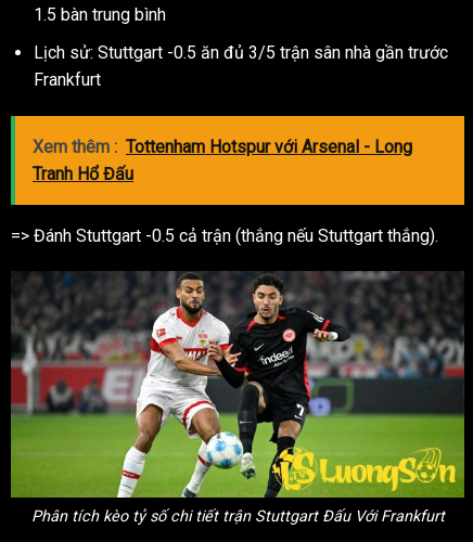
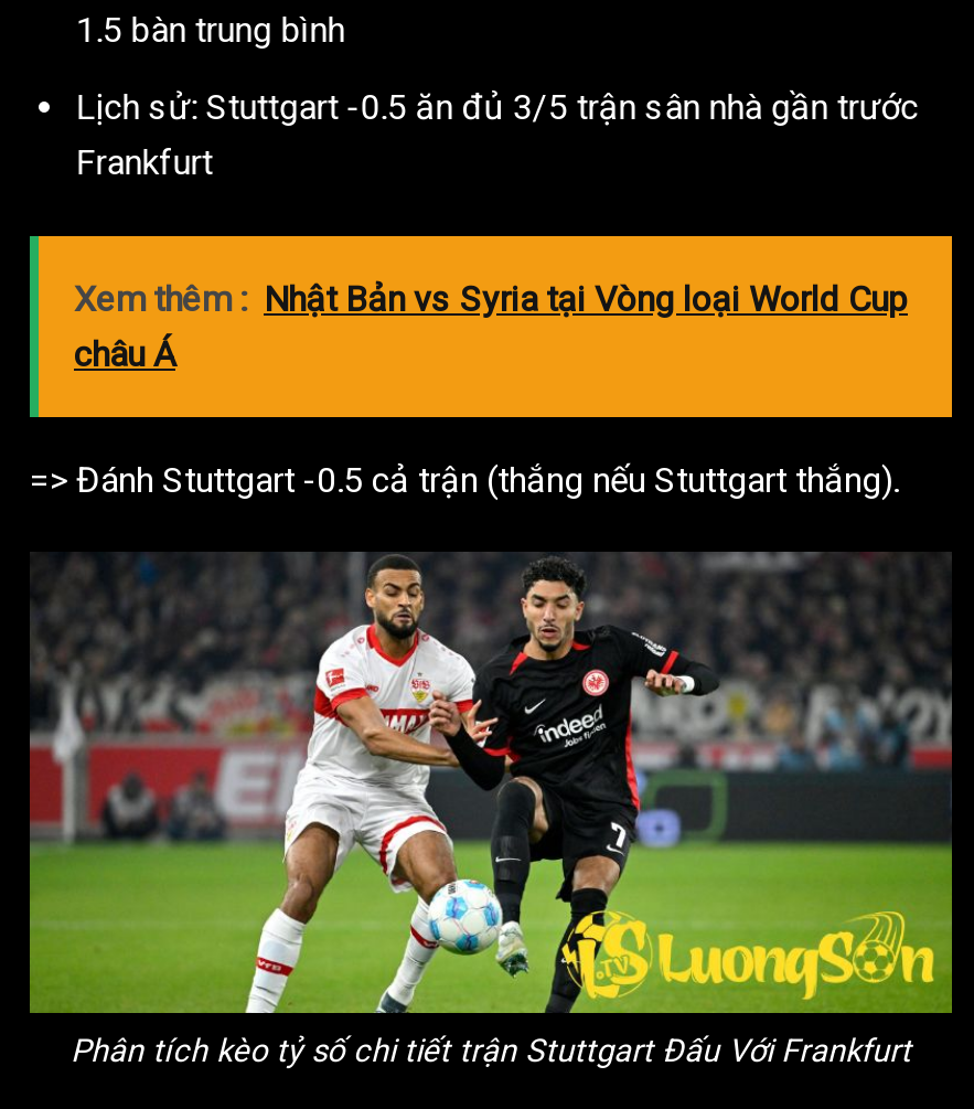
[33,136,412,184] Xem thêm : Tottenham Hotspur với Arsenal - Long | Tranh Hổ Đấu -> [74,277,908,374] Xem thêm : Nhật Bản vs Syria tại Vòng loại World Cup | châu Á

